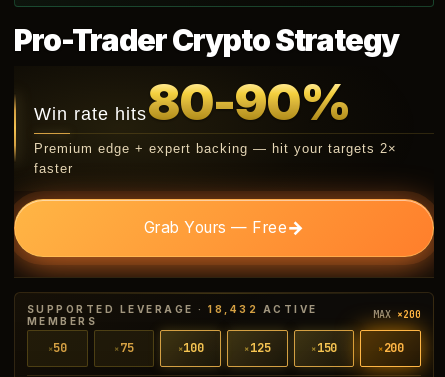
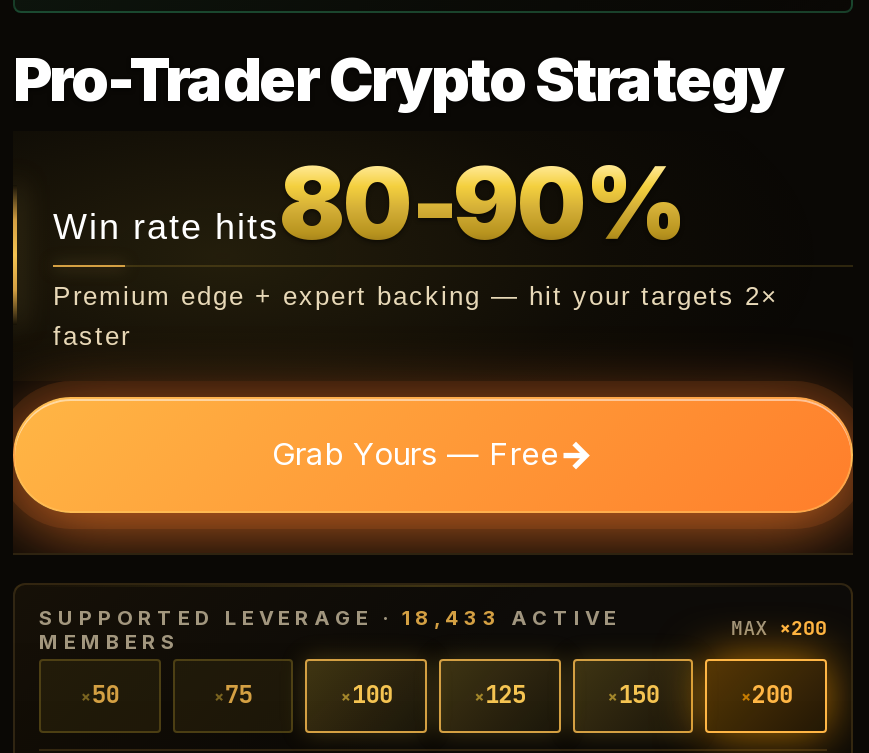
[27,303,318,315] SUPPORTED LEVERAGE · 18,432 ACTIVE -> [39,604,621,628] SUPPORTED LEVERAGE · 18,433 ACTIVE

